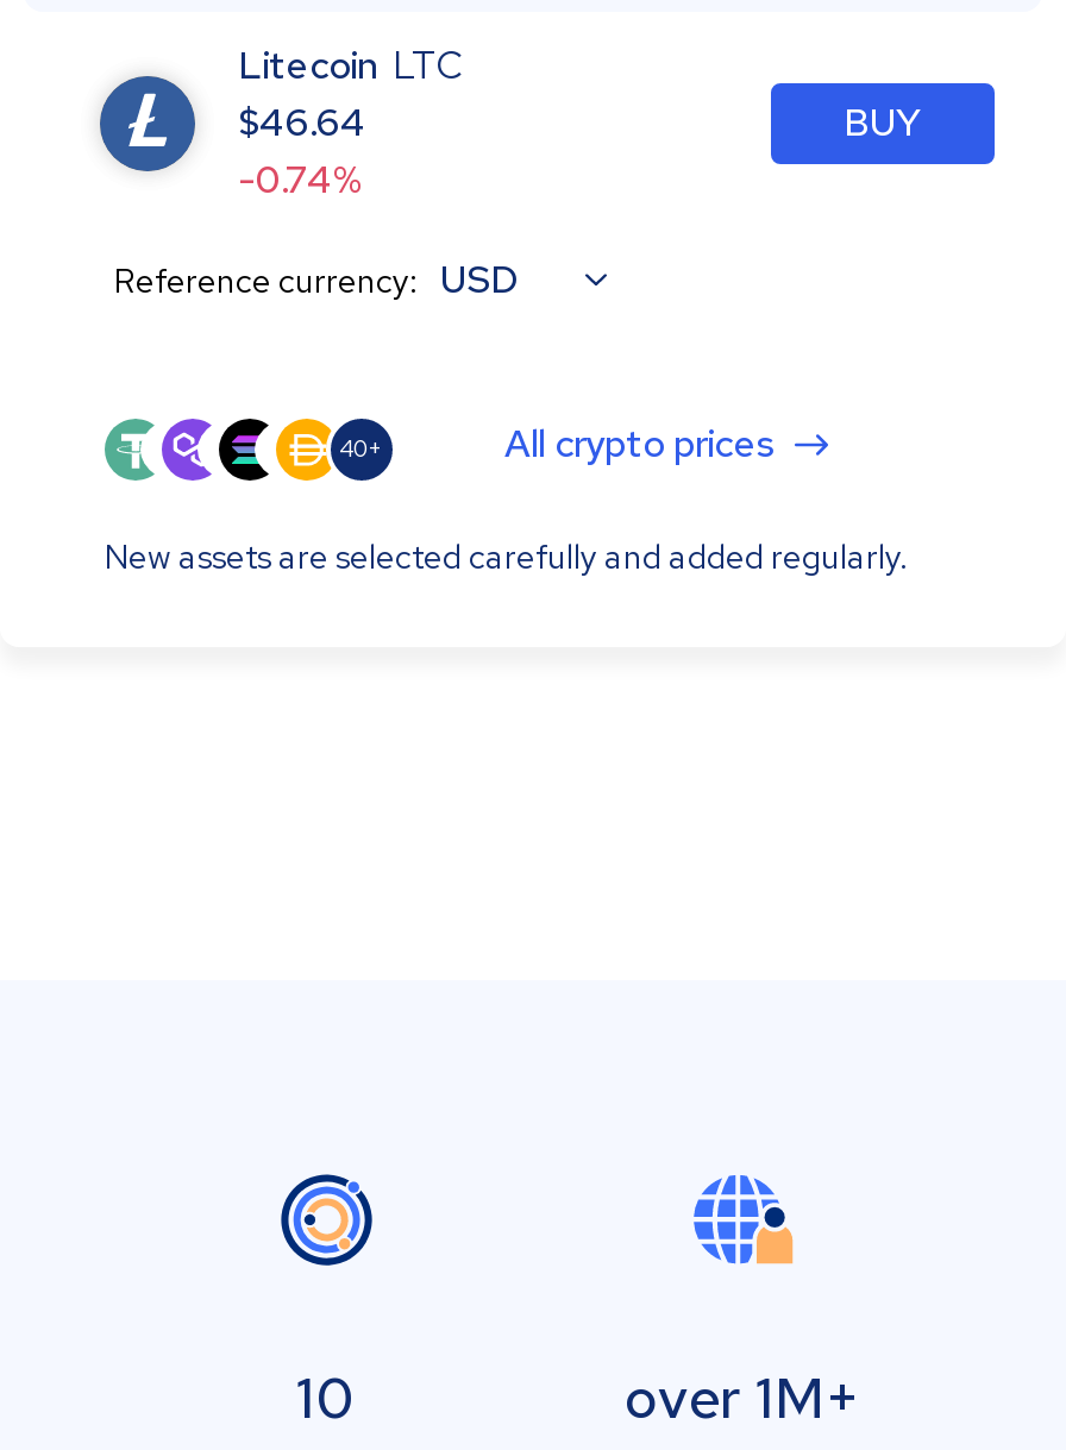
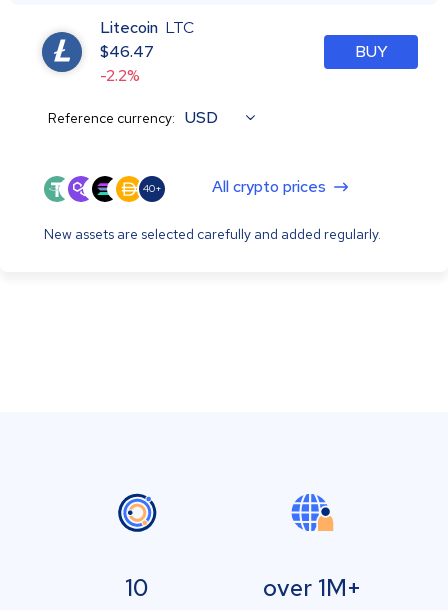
[238,97,366,147] $46.64 -> [100,41,154,62] $46.47
[238,154,364,204] -0.74% -> [100,65,140,86] -2.2%

